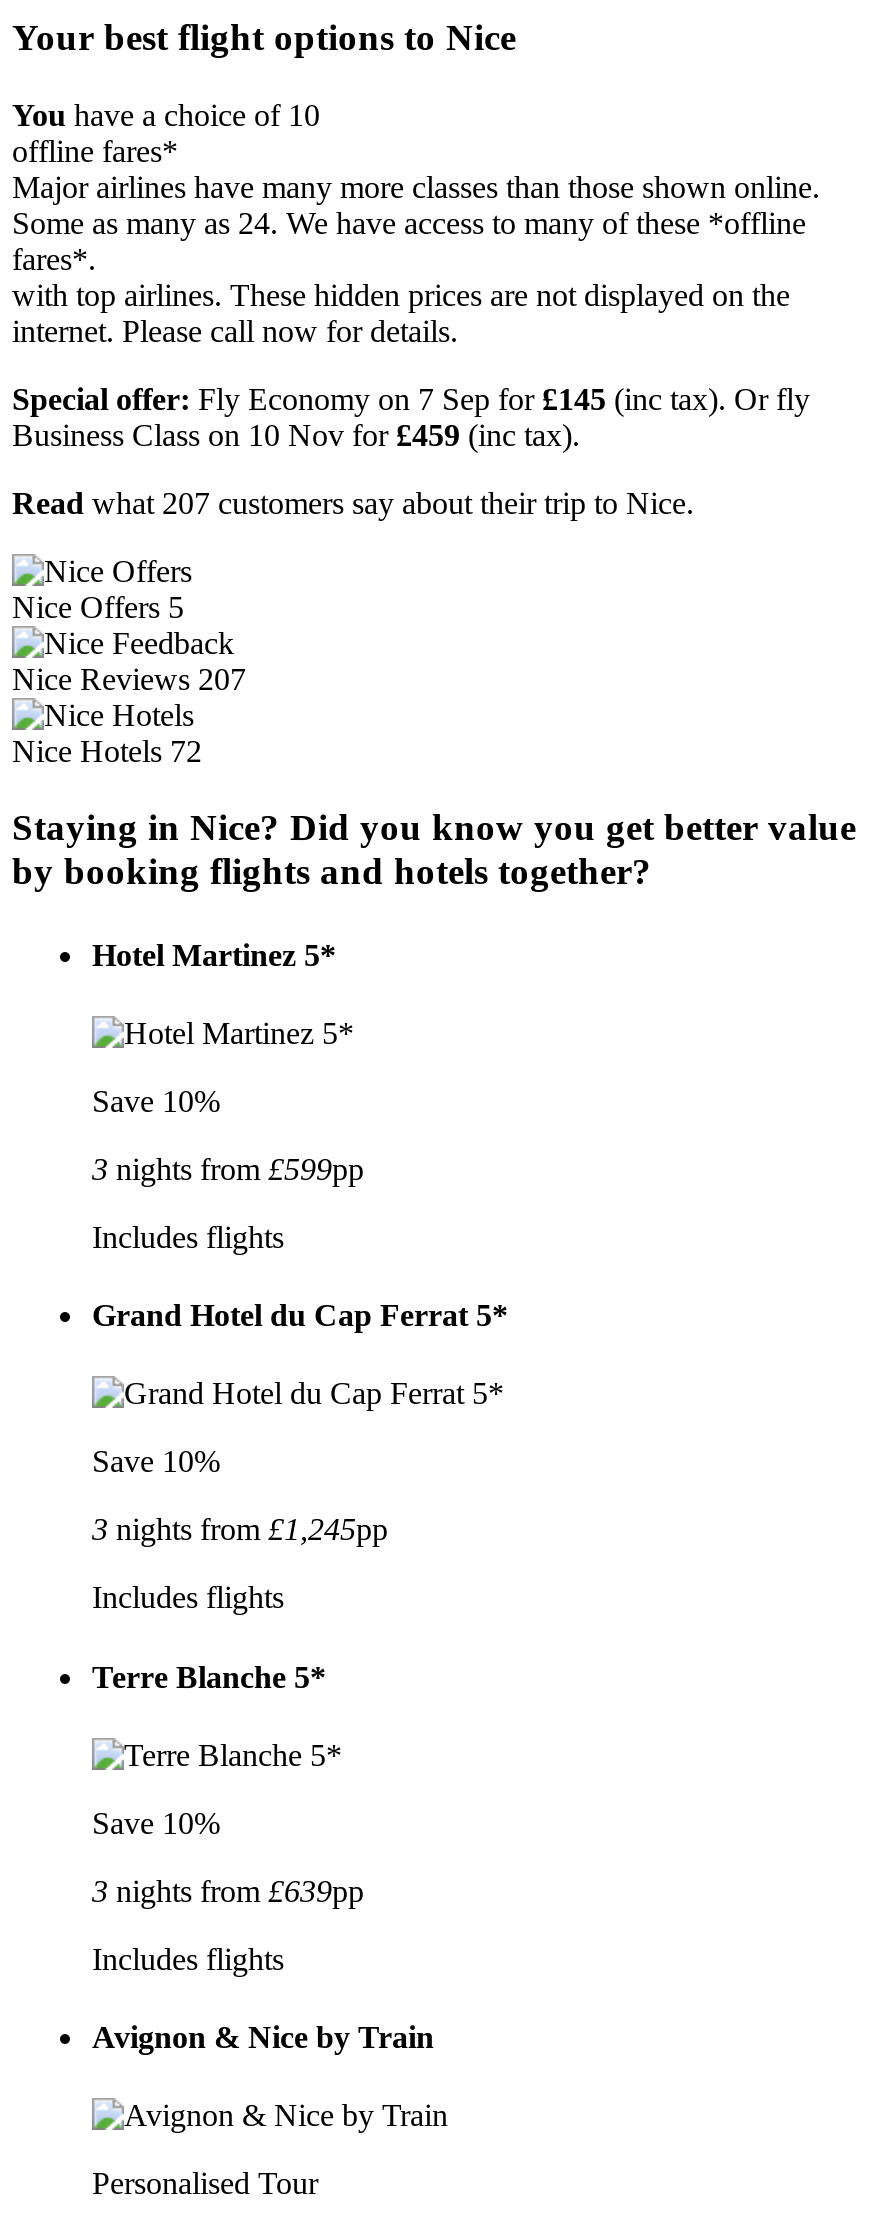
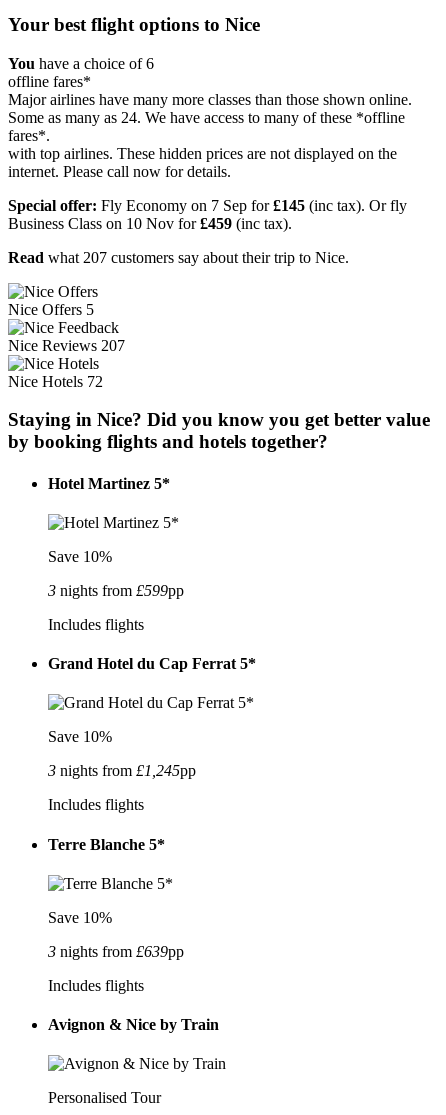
[12,97,320,131] You have a choice of 10 -> [8,55,154,72] You have a choice of 6

